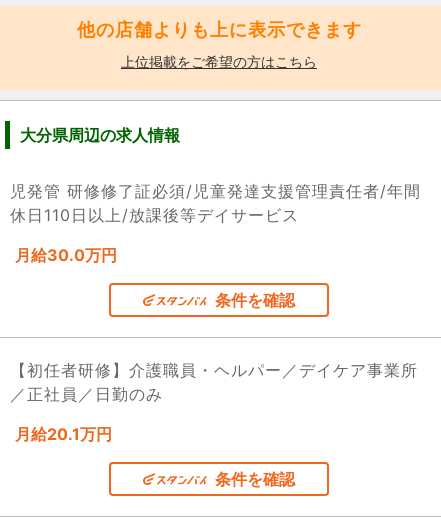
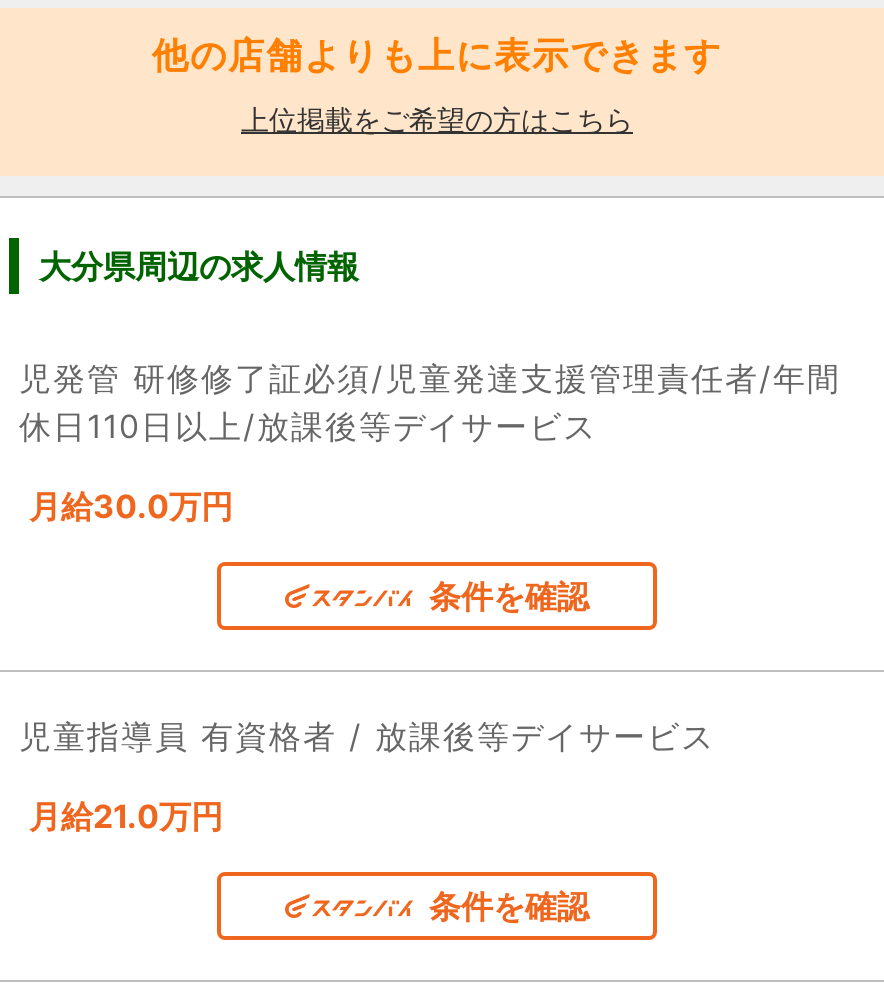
[10,360,418,404] 【初任者研修】介護職員・ヘルパー／デイケア事業所 | ／正社員／日勤のみ -> [19,716,715,756] 児童指導員 有資格者 / 放課後等デイサービス
[15,424,112,444] 月給20.1万円 -> [29,796,223,836] 月給21.0万円

